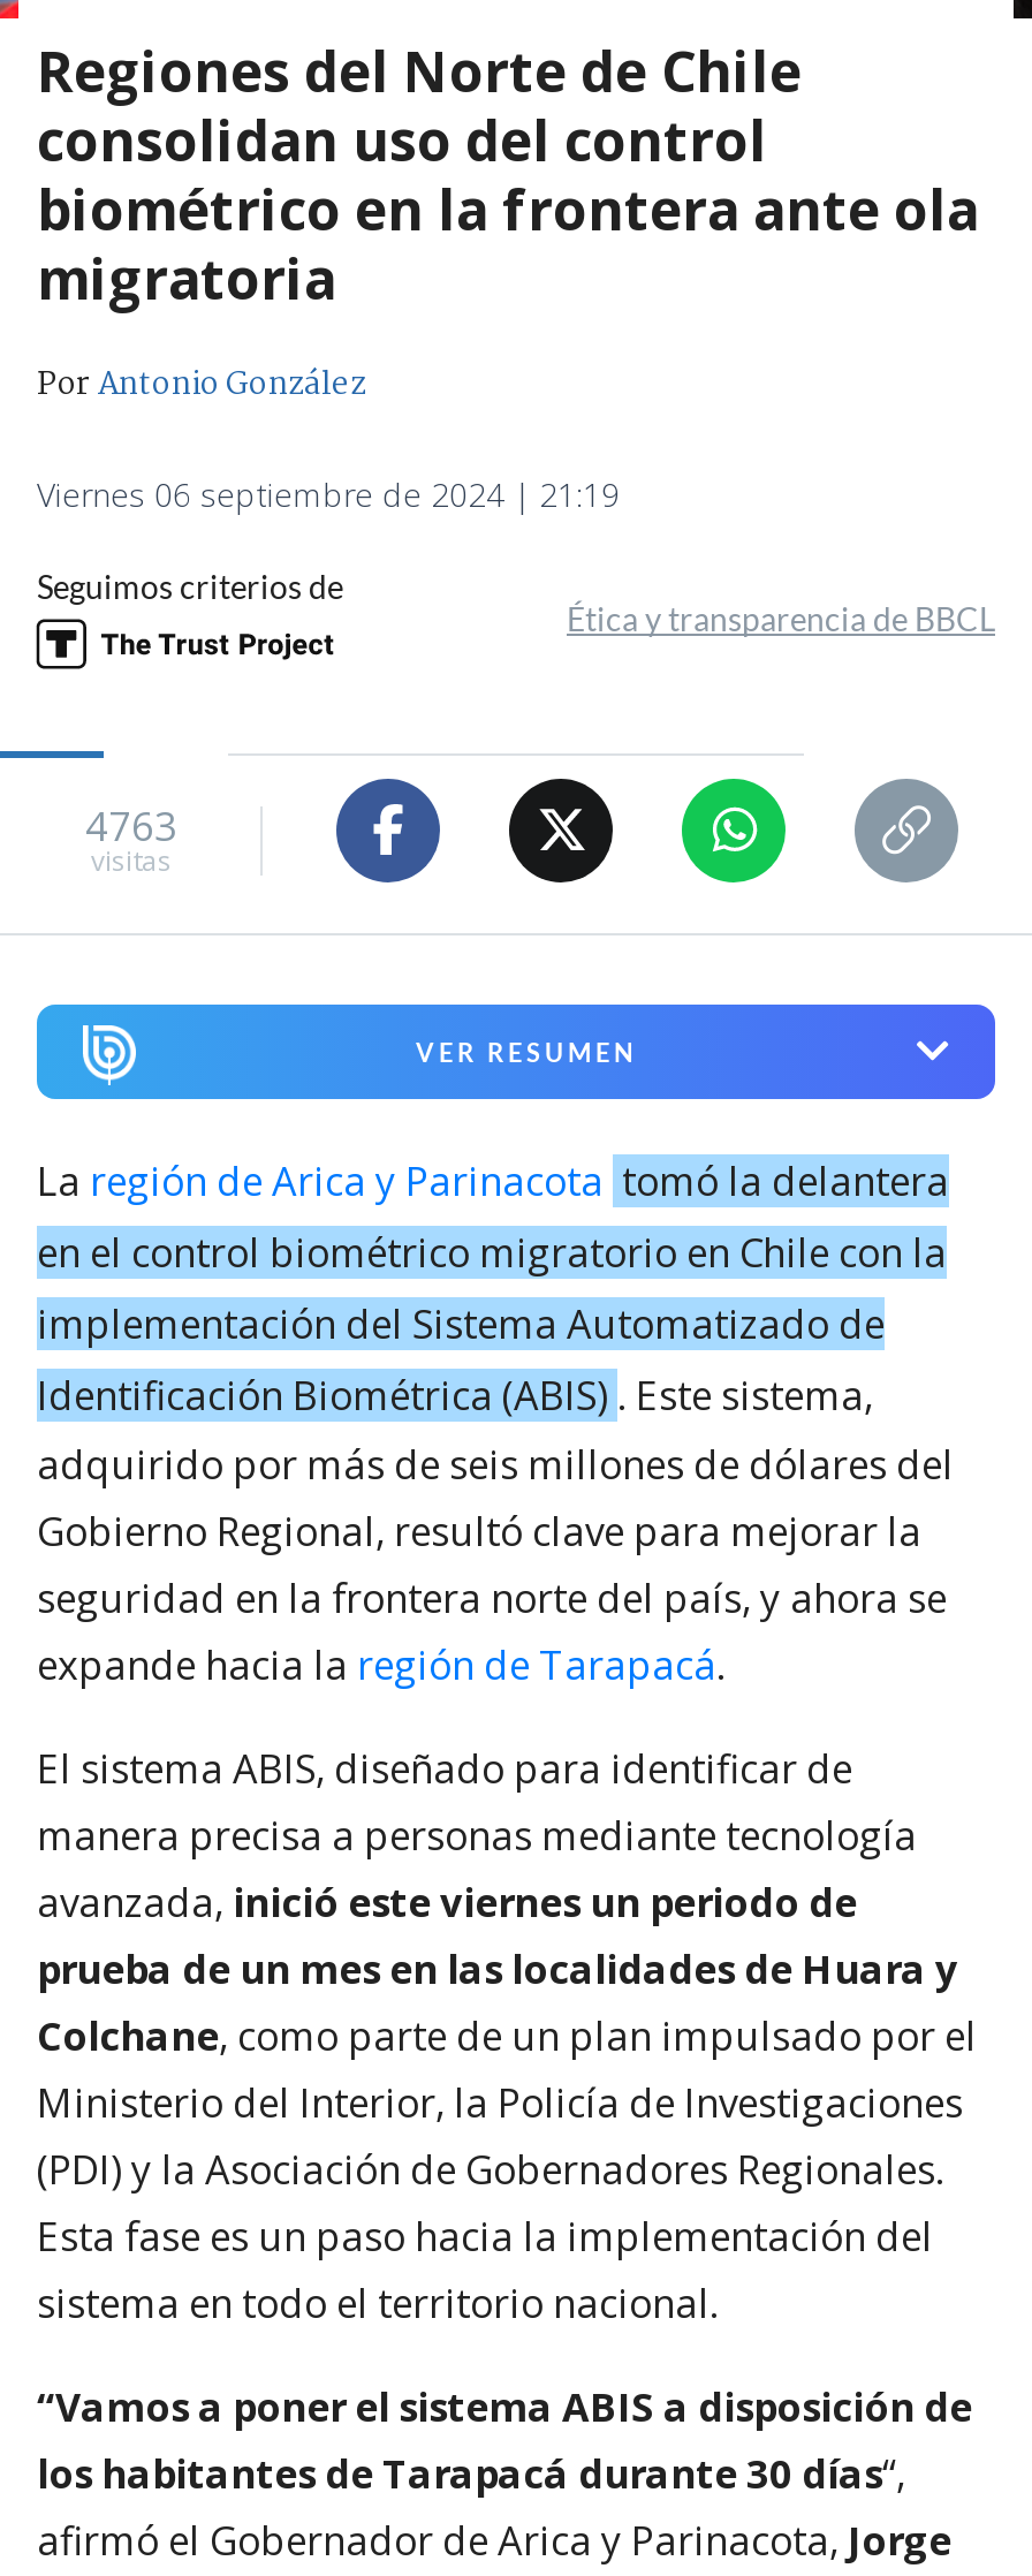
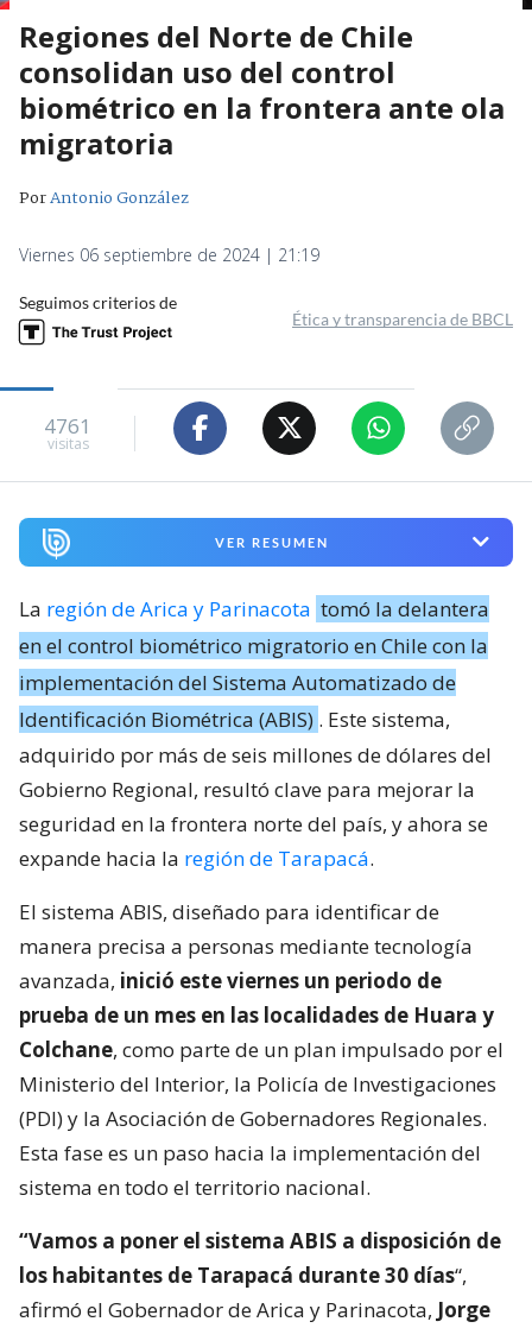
[85,800,177,853] 4763 -> [44,413,91,440] 4761

